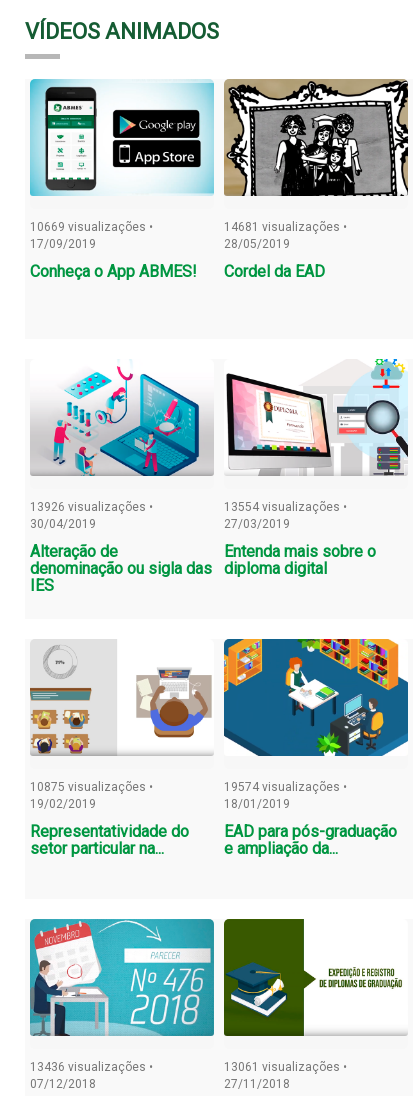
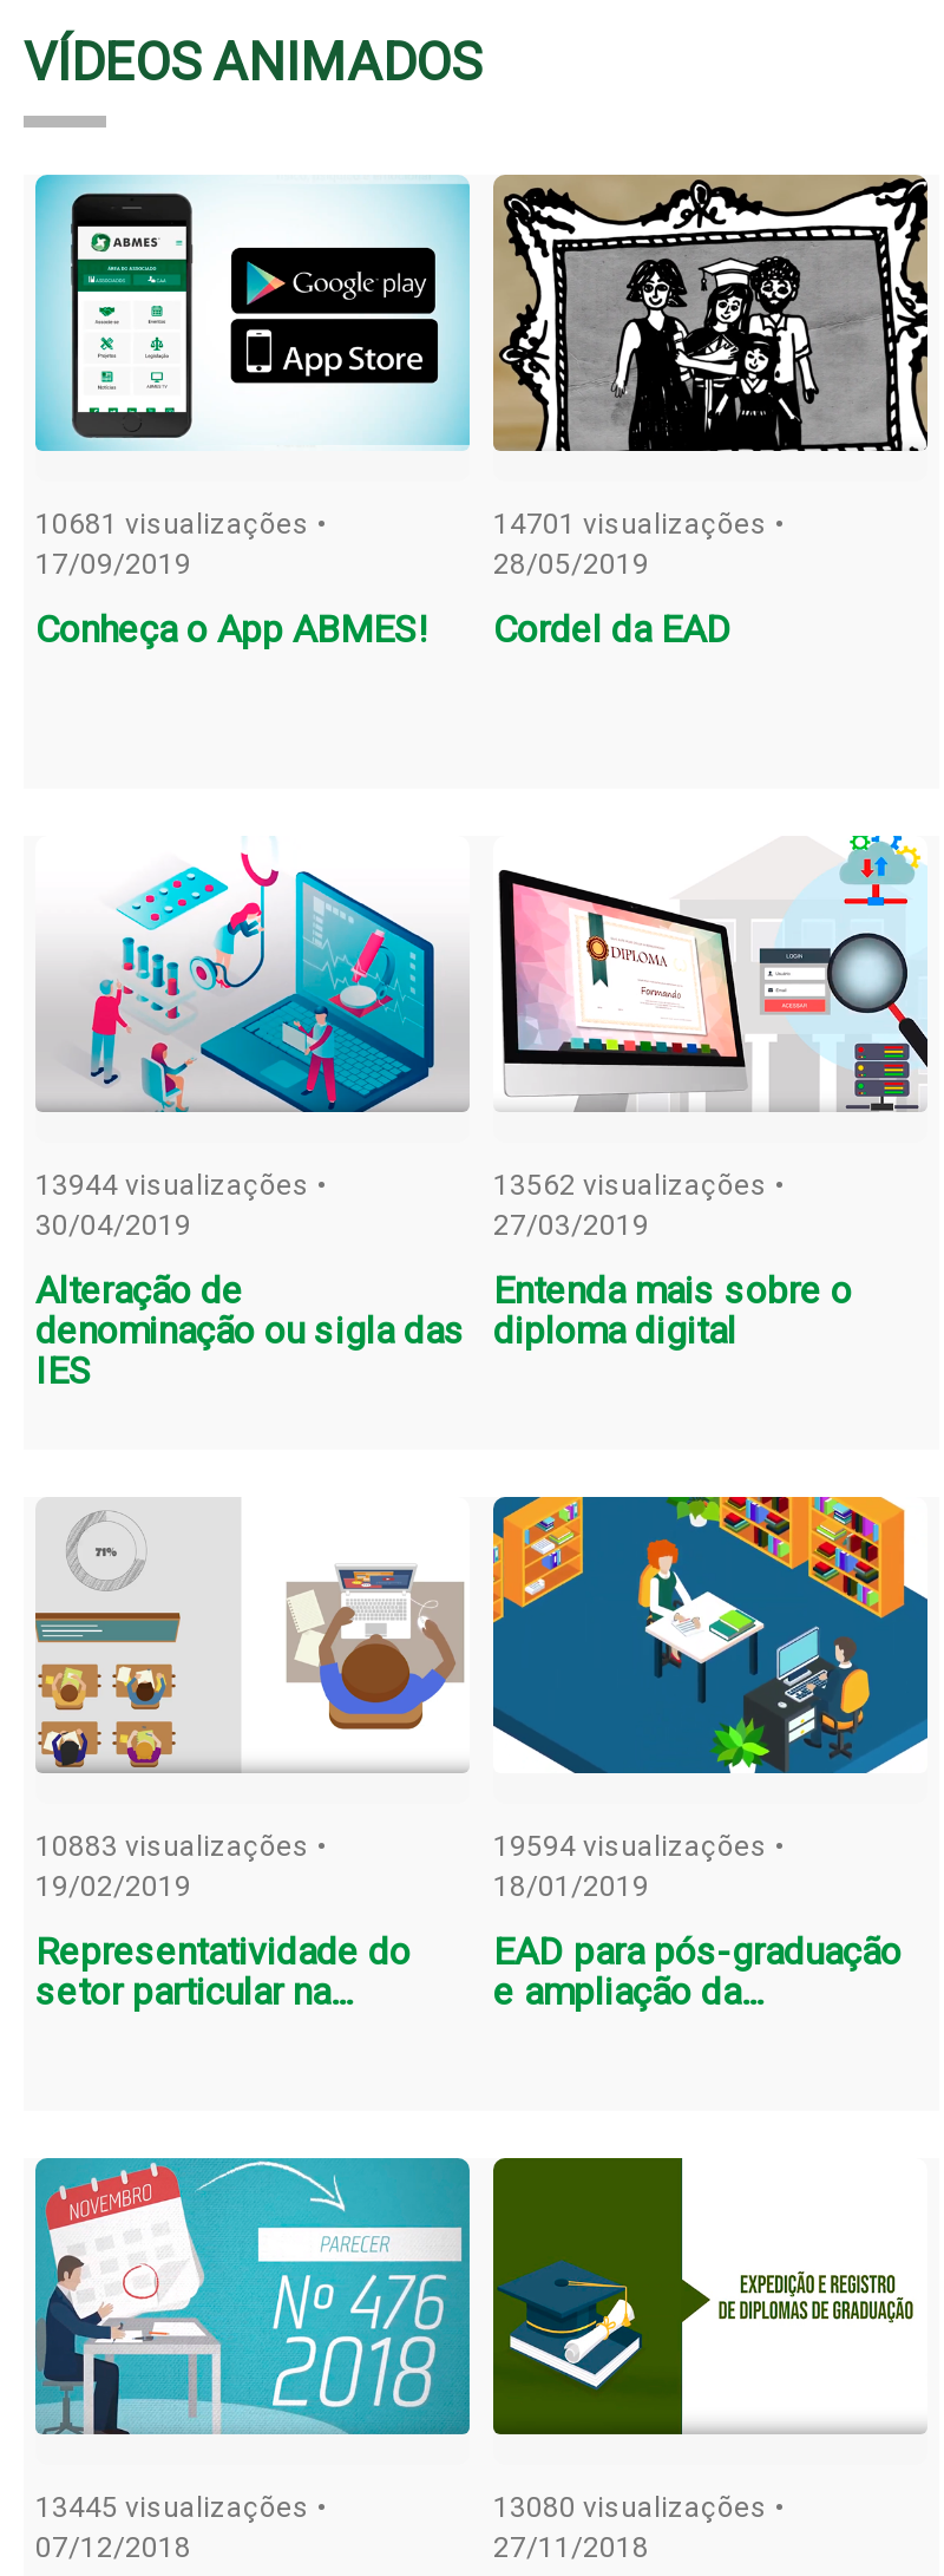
[30,220,153,234] 10669 visualizações • -> [35,507,326,540] 10681 visualizações •
[224,220,347,234] 14681 visualizações • -> [493,507,784,540] 14701 visualizações •
[30,500,153,514] 13926 visualizações • -> [35,1168,326,1201] 13944 visualizações •
[224,500,347,514] 13554 visualizações • -> [493,1168,784,1201] 13562 visualizações •
[30,780,153,794] 10875 visualizações • -> [35,1829,326,1862] 10883 visualizações •
[224,780,347,794] 19574 visualizações • -> [493,1829,784,1862] 19594 visualizações •
[30,1060,153,1074] 13436 visualizações • -> [35,2490,326,2523] 13445 visualizações •
[224,1060,347,1074] 13061 visualizações • -> [493,2490,784,2523] 13080 visualizações •

